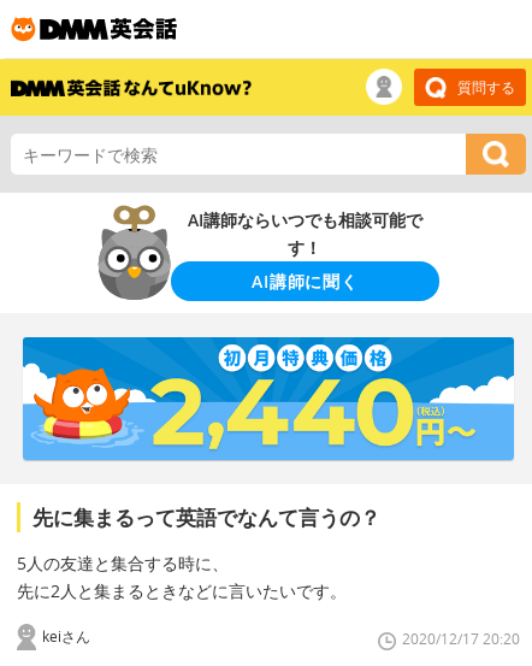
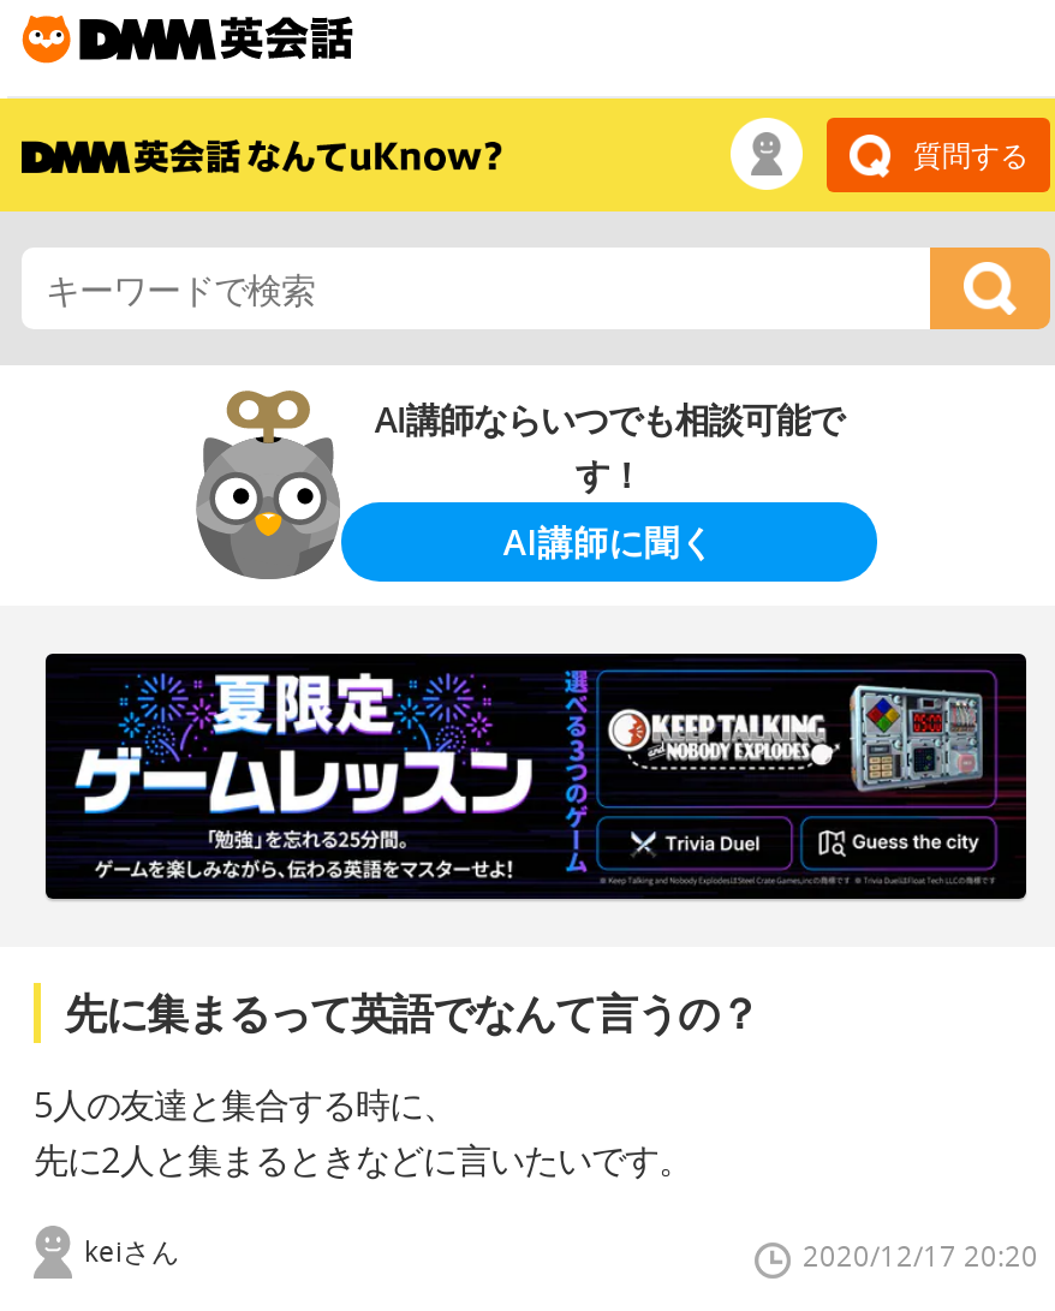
[22,336,515,461] [image] -> [43,651,1029,901] [image]

